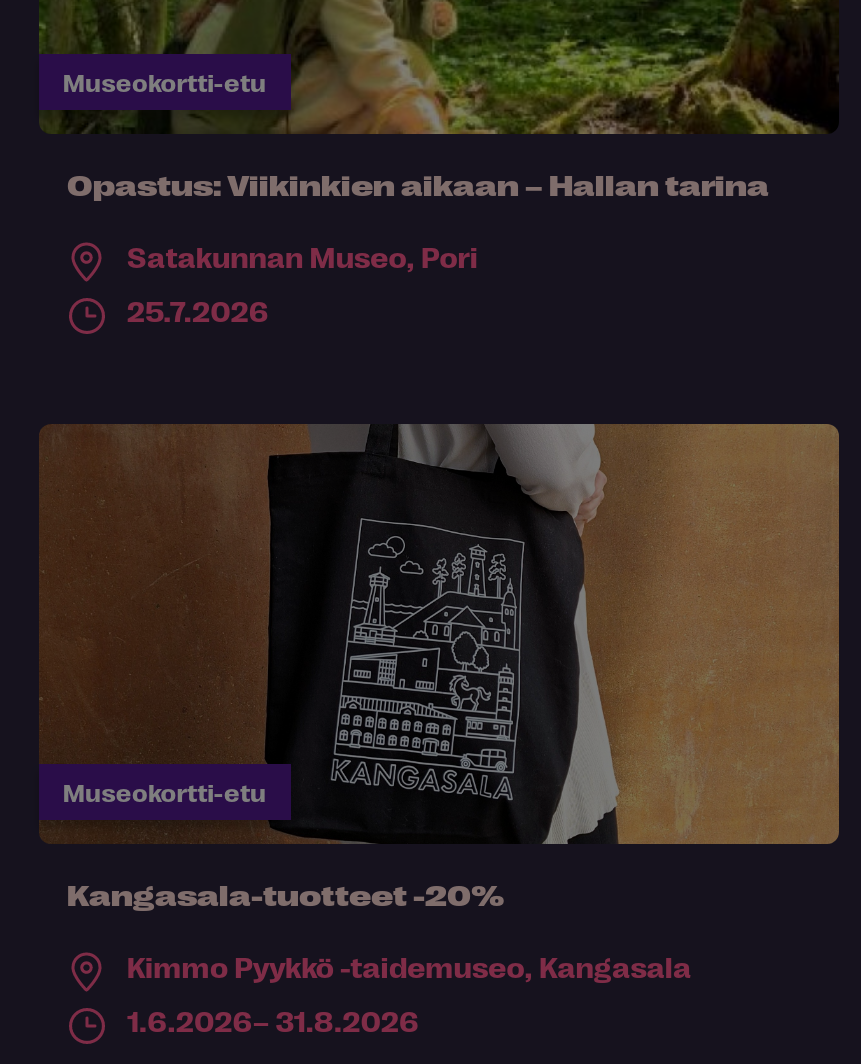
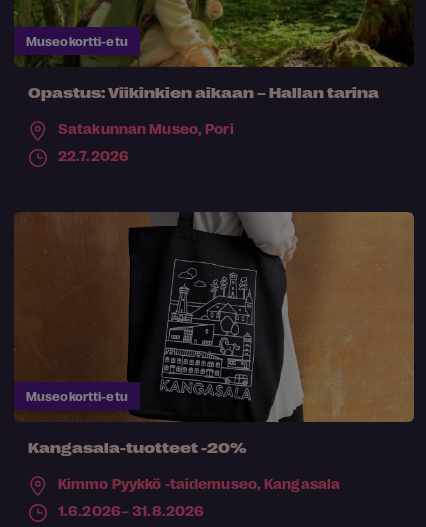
[127,294,269,326] 25.7.2026 -> [58,147,129,163] 22.7.2026

